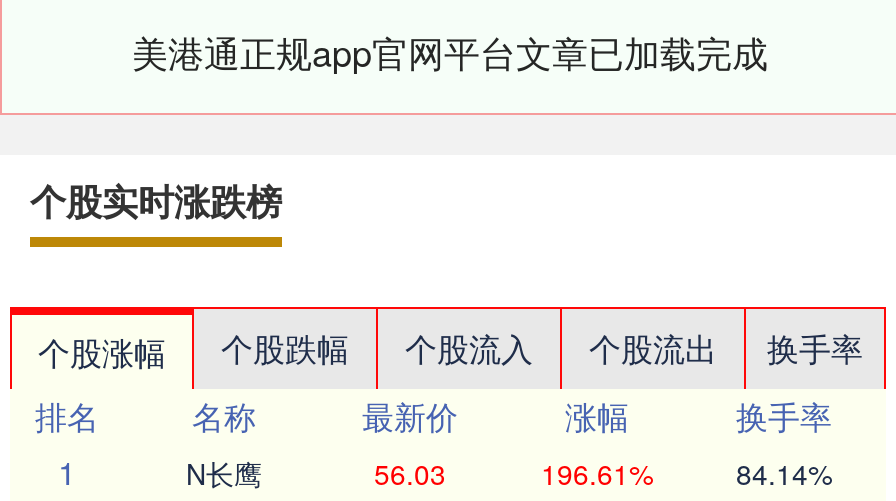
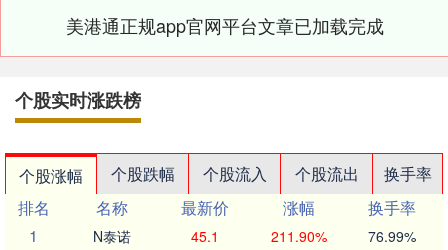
[186,453,262,493] N长鹰 -> [93,226,131,246] N泰诺
[374,453,446,493] 56.03 -> [191,226,219,246] 45.1
[541,453,653,493] 196.61% -> [270,226,326,246] 211.90%
[736,453,832,493] 84.14% -> [368,226,416,246] 76.99%

